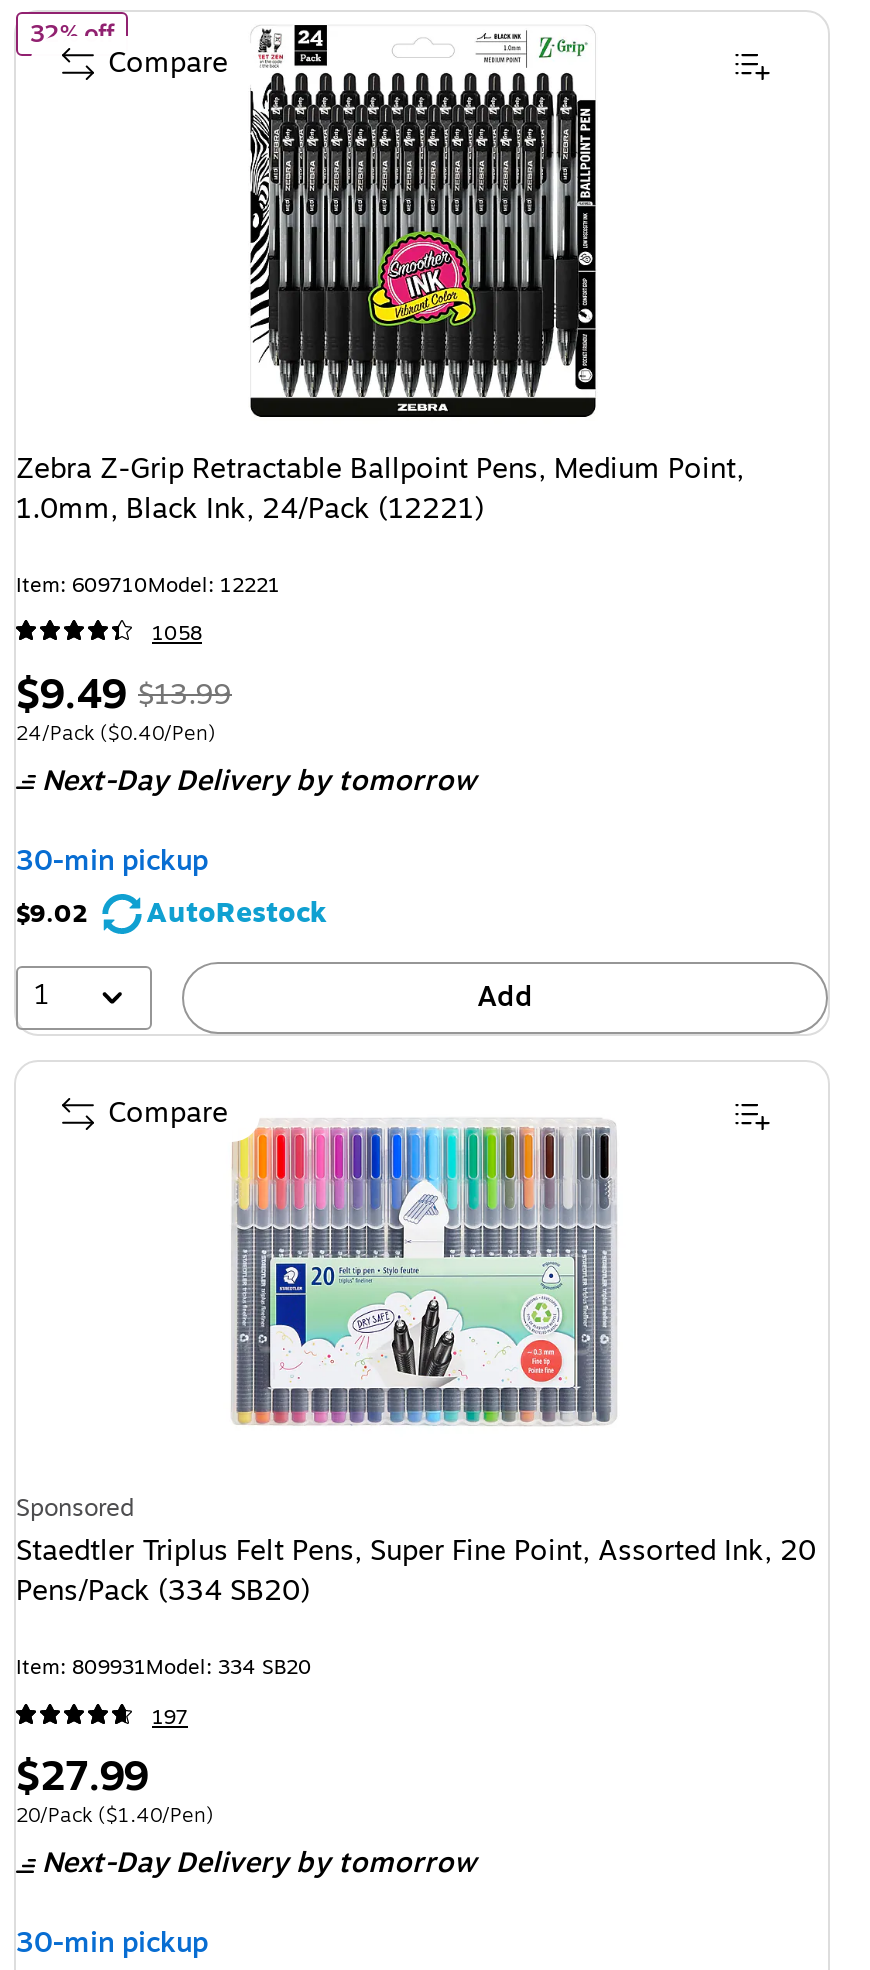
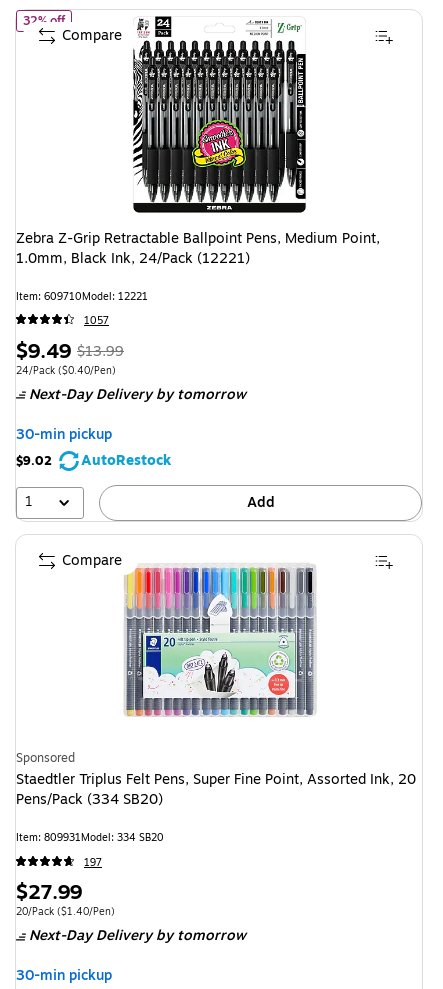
[152,618,202,648] 1058 -> [84,313,109,328] 1057

